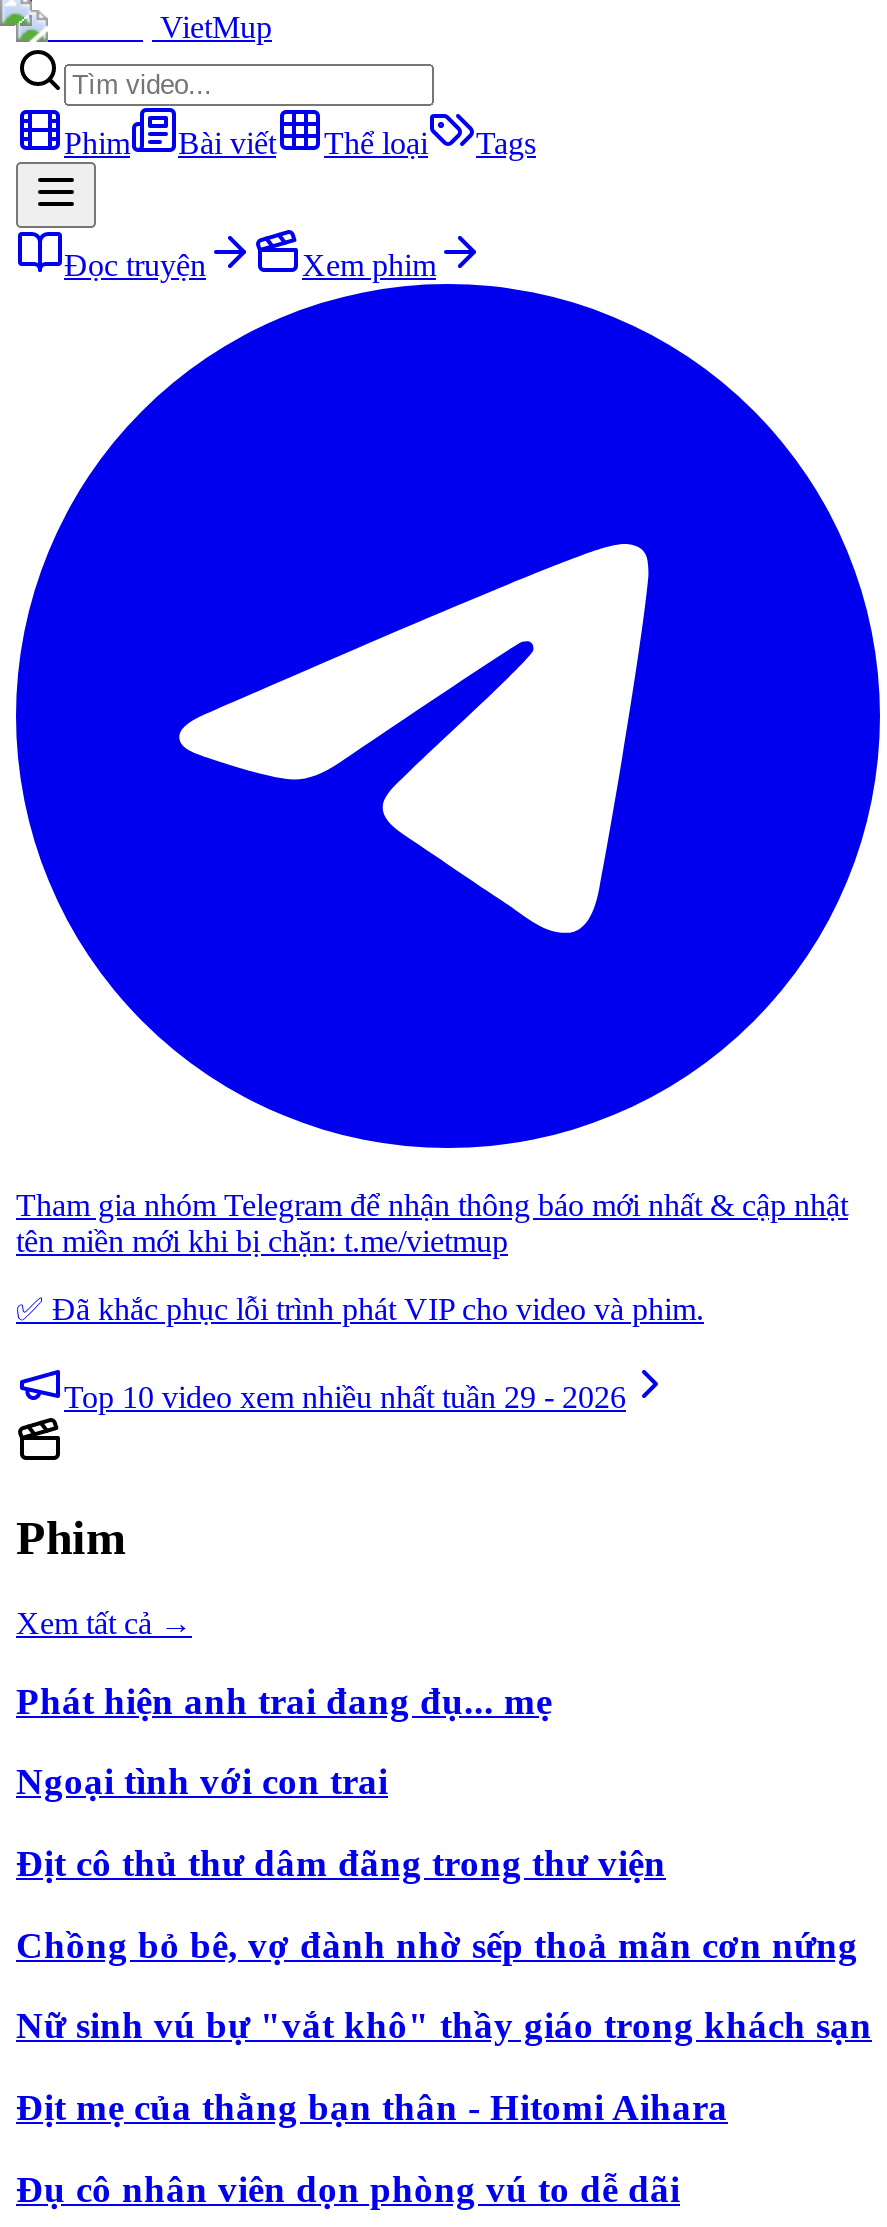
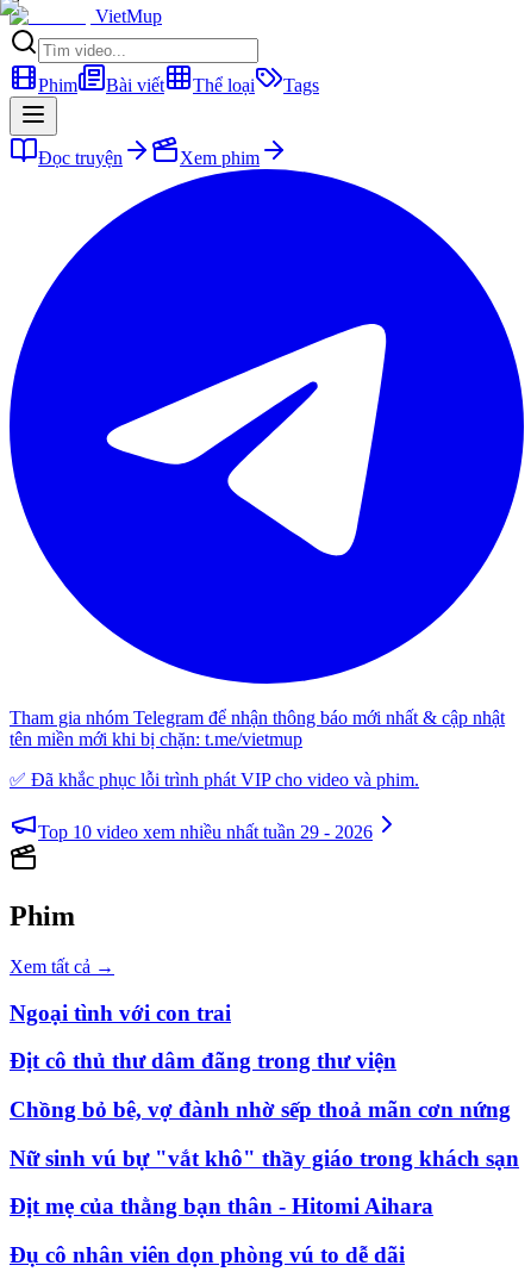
[16,1679,552,1721] Phát hiện anh trai đang đụ... mẹ -> none

